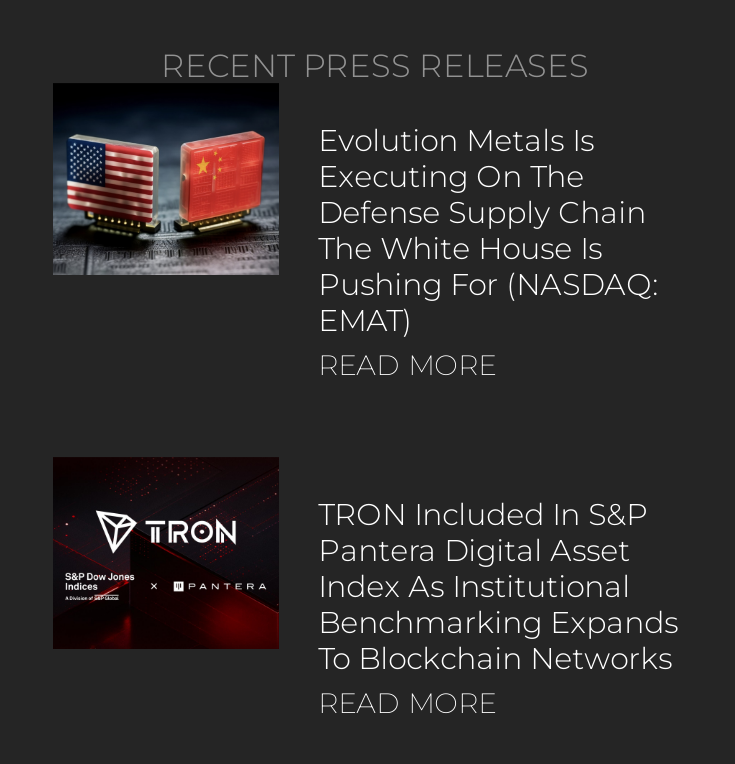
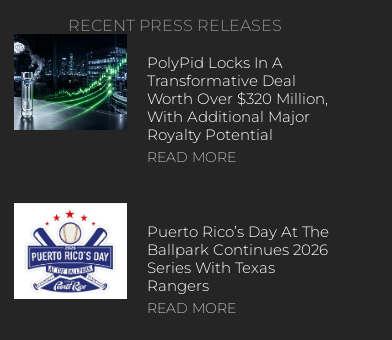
[53,85,658,340] [image] | Evolution Metals Is | Executing On The | Defense Supply Chain | The White House Is | Pushing For (NASDAQ: | EMAT) -> [13,41,328,144] [image] | PolyPid Locks In A | Transformative Deal | Worth Over $320 Million, | With Additional Major | Royalty Potential
[51,457,678,678] [image] | TRON Included In S&P | Pantera Digital Asset | Index As Institutional | Benchmarking Expands | To Blockchain Networks -> [13,202,329,300] [image] | Puerto Rico’s Day At The | Ballpark Continues 2026 | Series With Texas | Rangers

